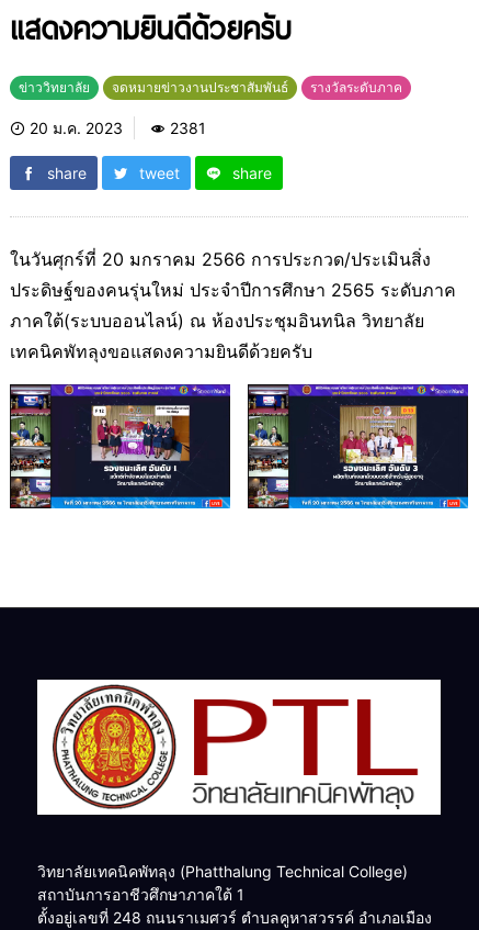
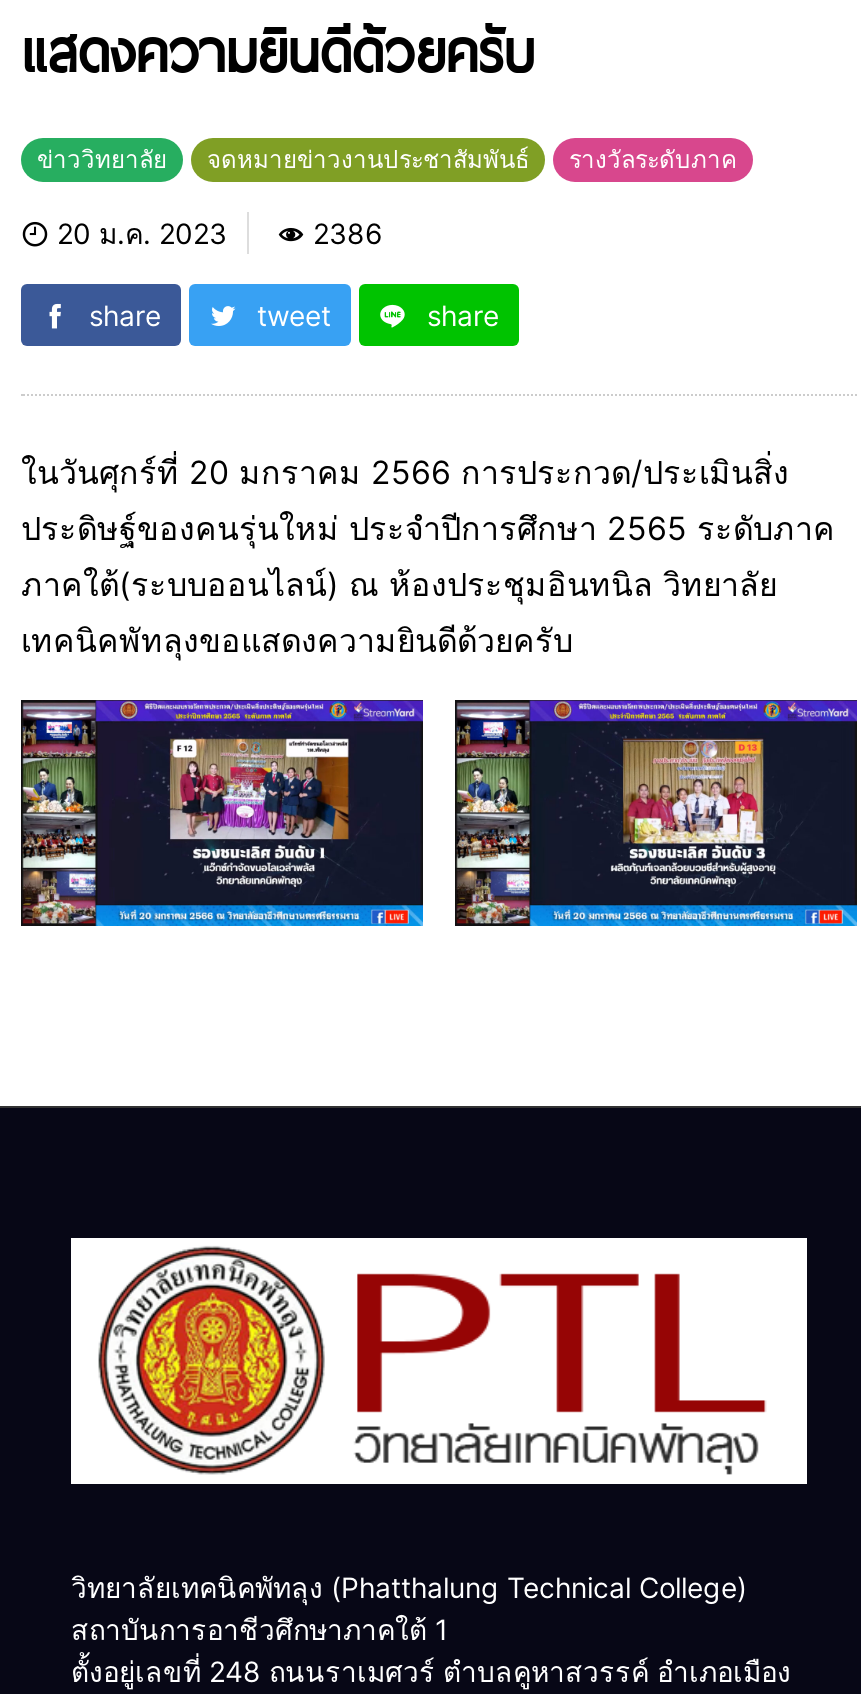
[166,119,206,137] 2381 -> [305,216,383,250] 2386

